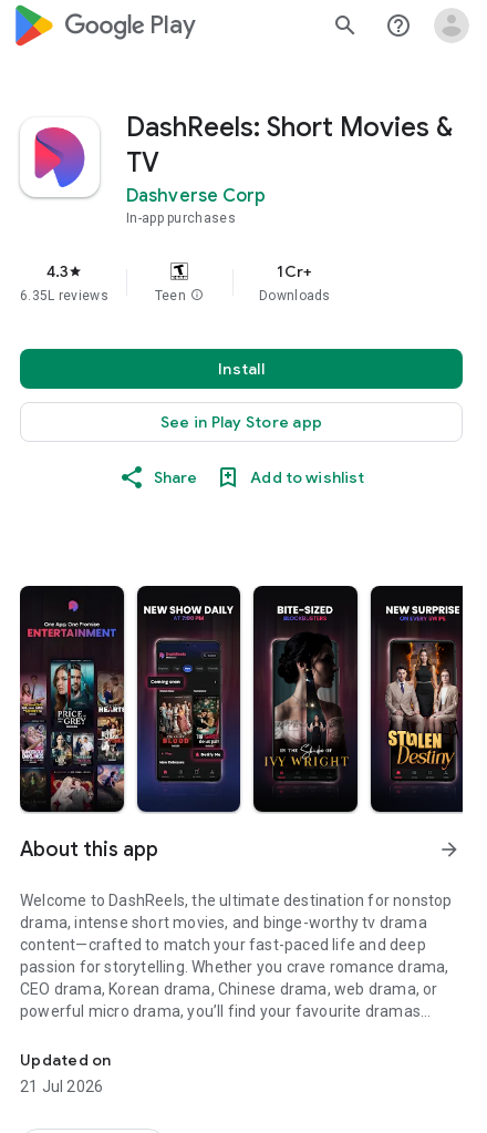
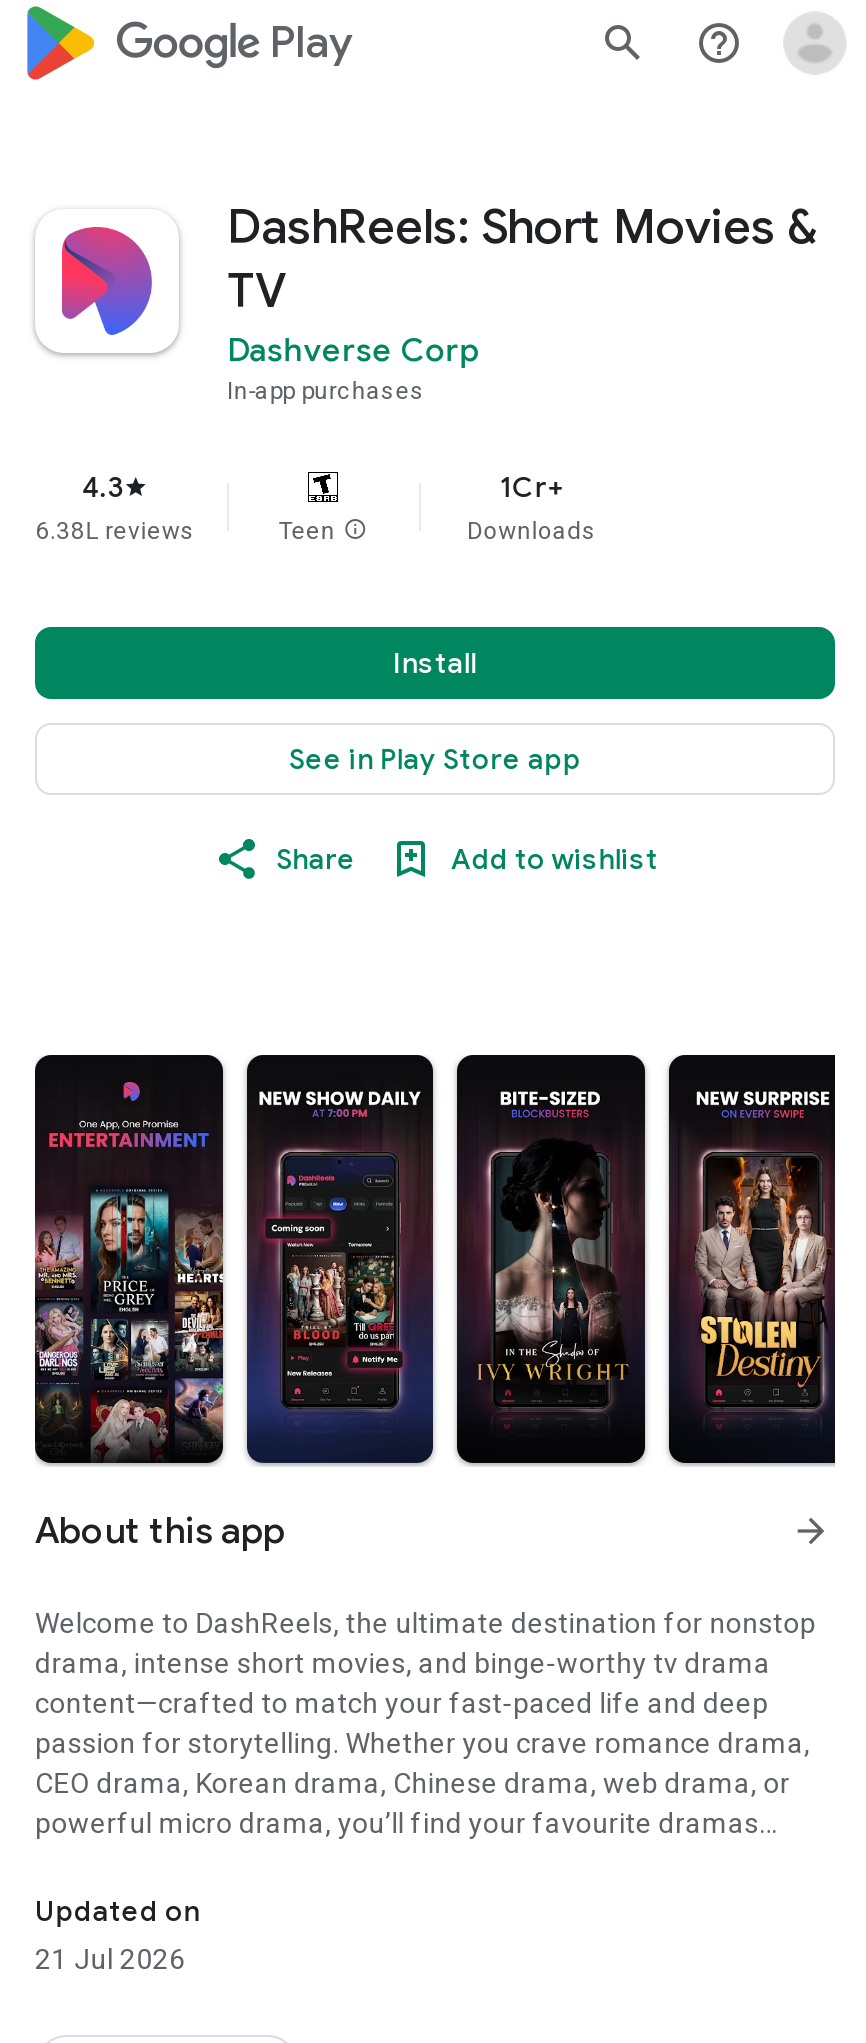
[20,288,108,303] 6.35L reviews -> [35,517,195,545] 6.38L reviews

